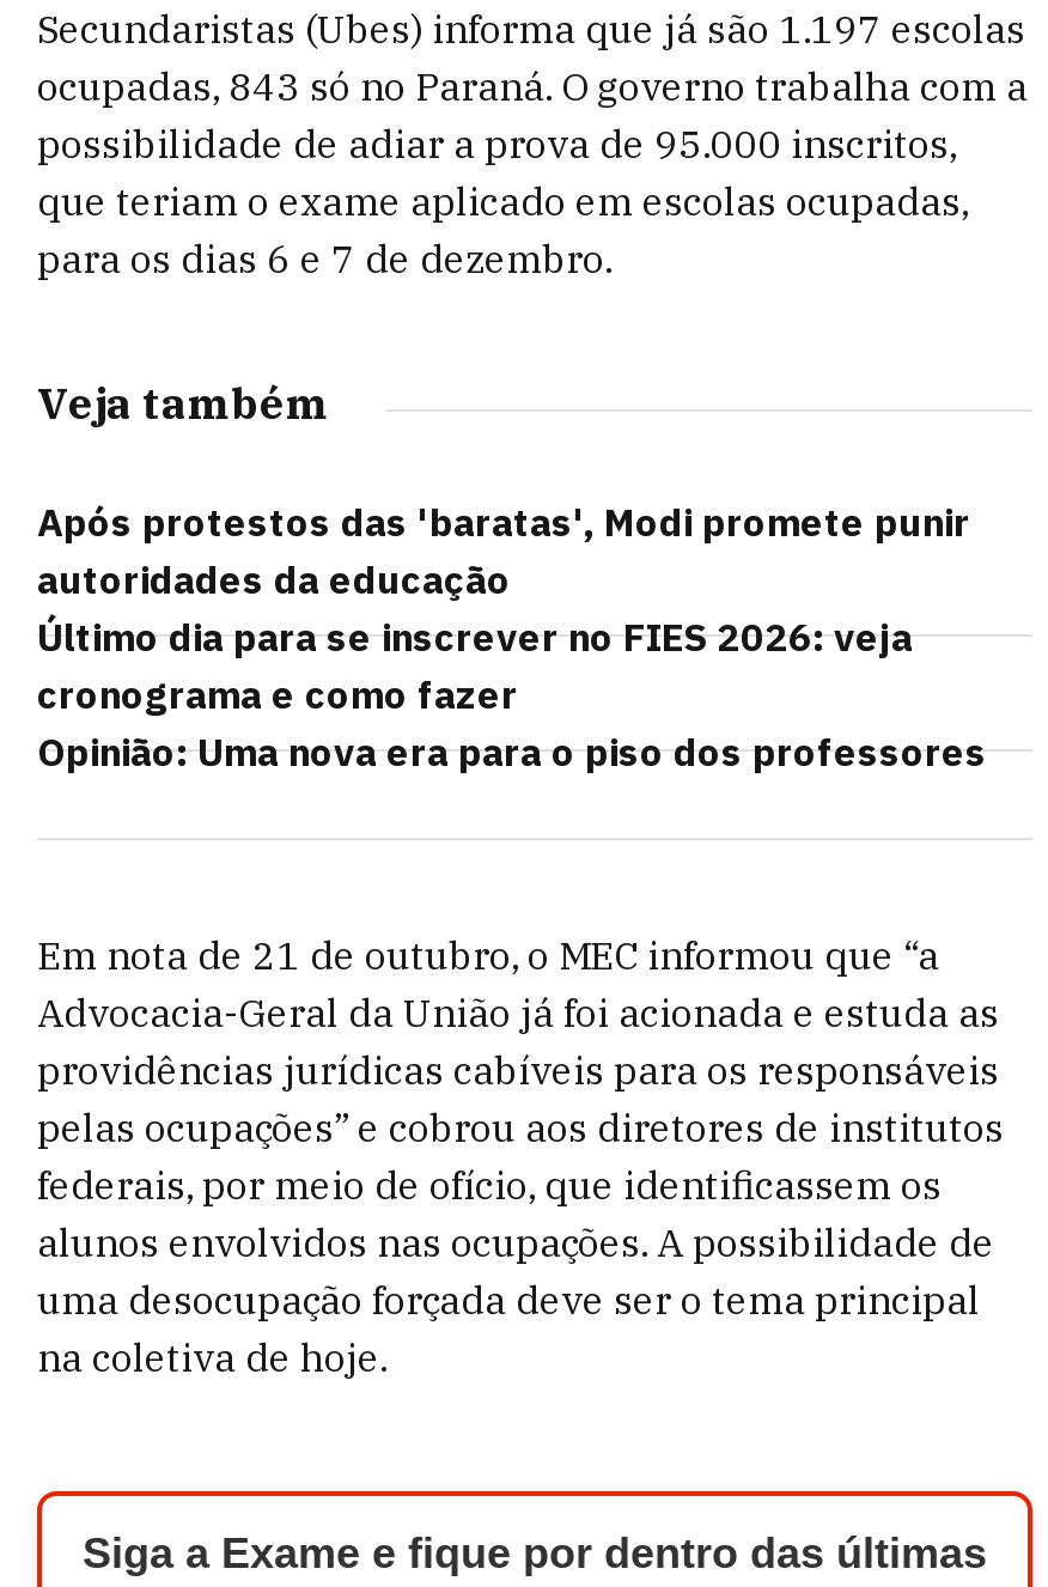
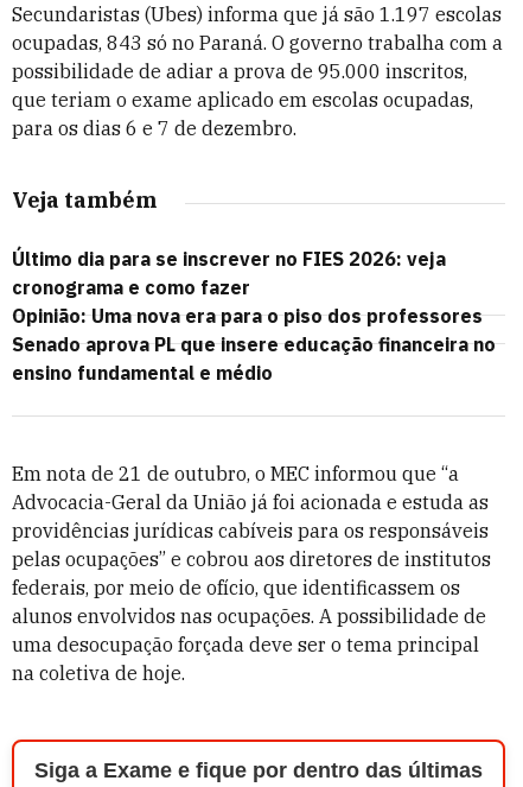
[37,498,970,603] Após protestos das 'baratas', Modi promete punir | autoridades da educação -> none
moved [37,613,987,776] -> [12,247,483,328]: Último dia para se inscrever no FIES 2026: veja | cronograma e como fazer | Opinião: Uma nova era para o piso dos professores
none -> [12,332,496,385] Senado aprova PL que insere educação financeira no | ensino fundamental e médio

